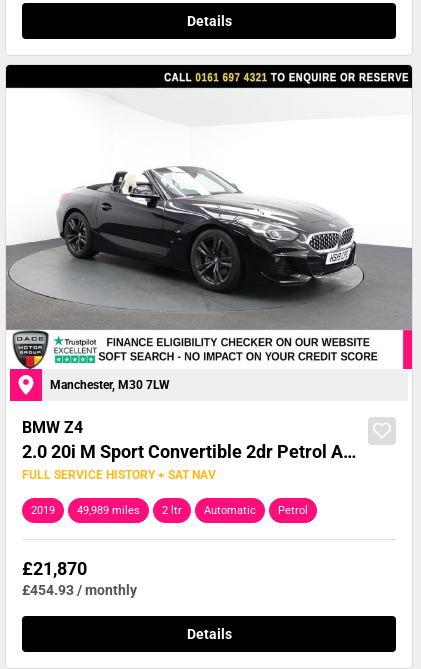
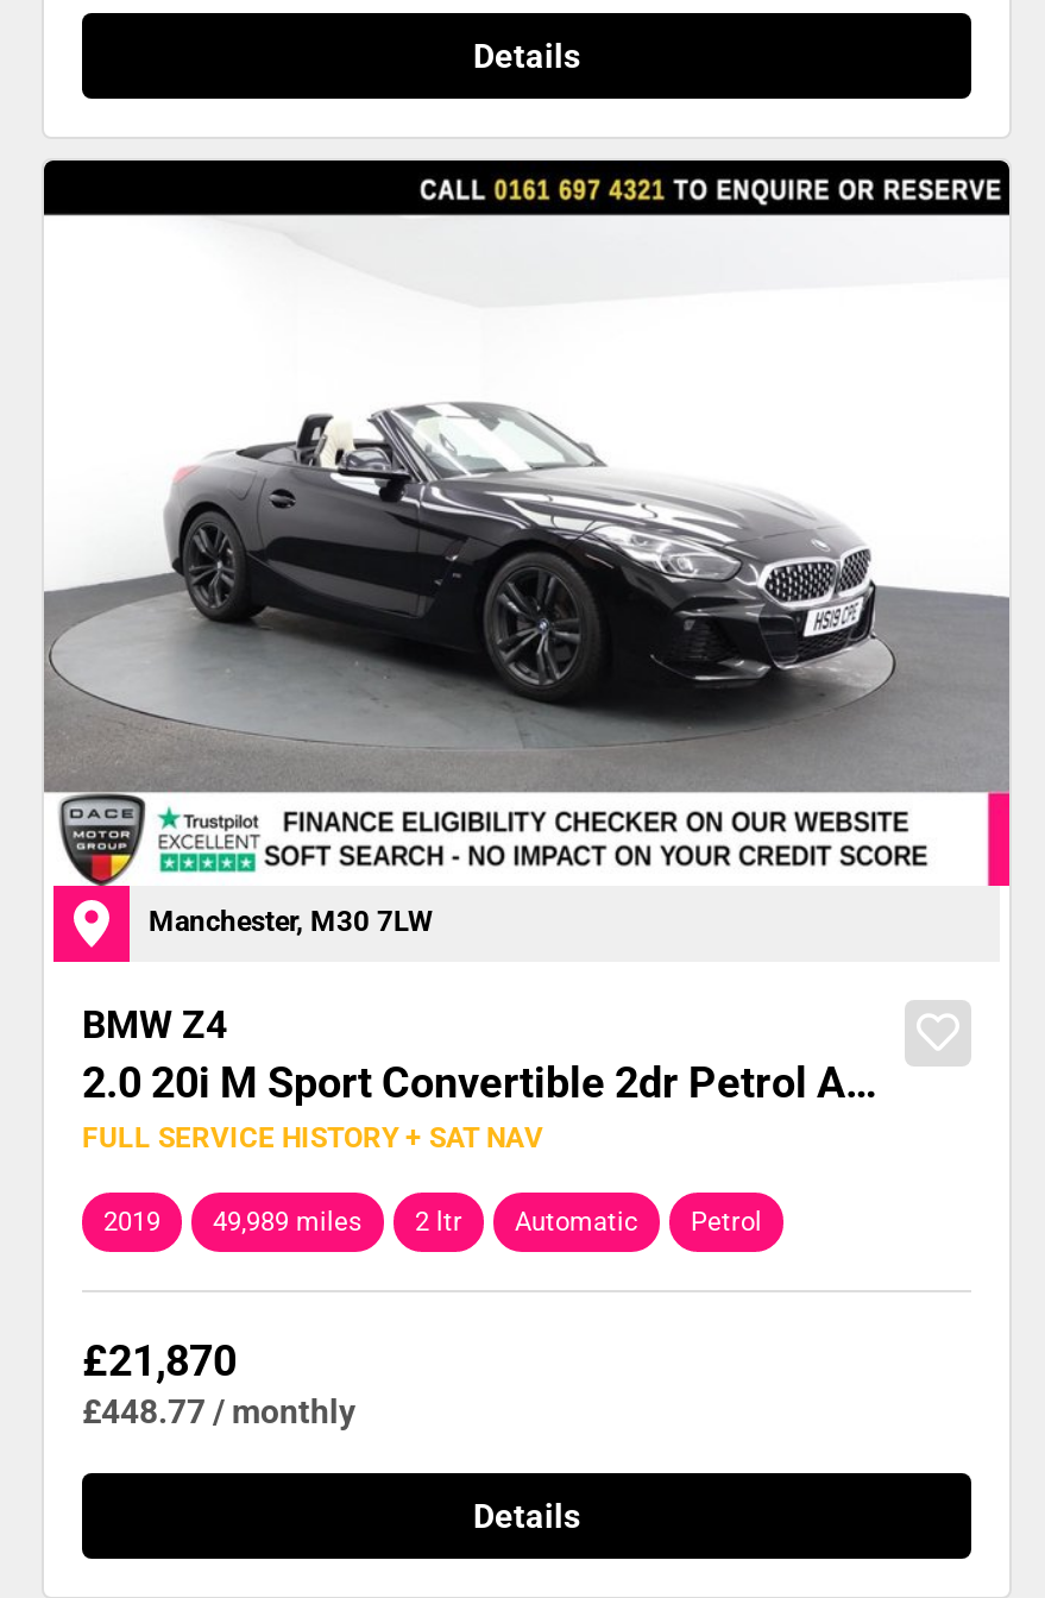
[22,582,137,598] £454.93 / monthly -> [82,1392,355,1430] £448.77 / monthly

